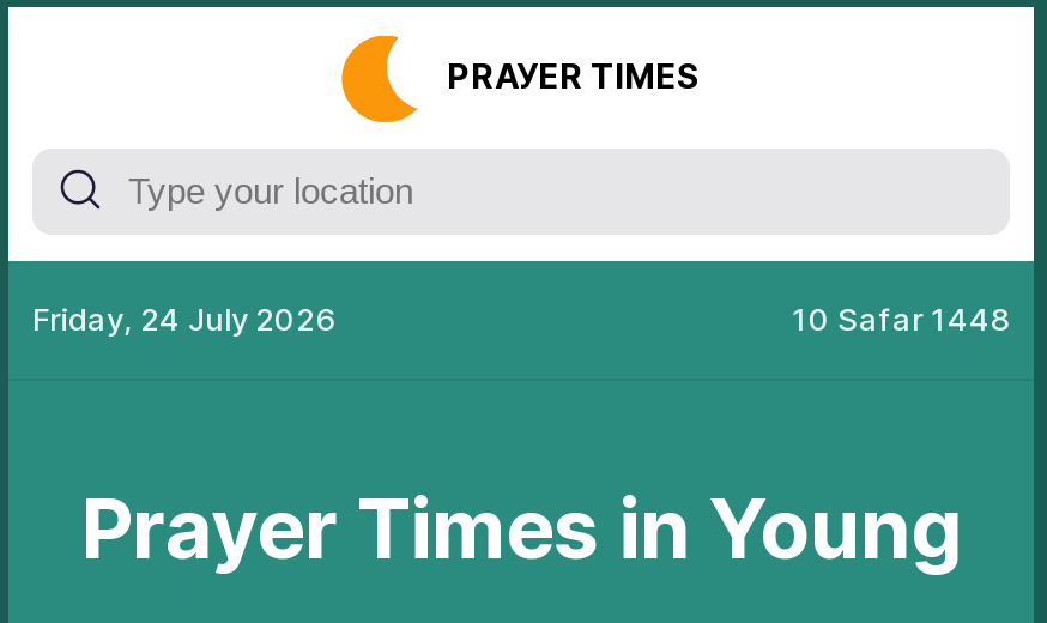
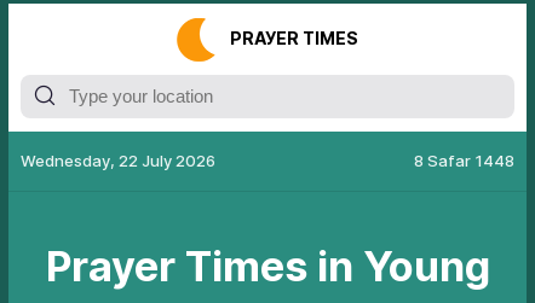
[32,300,334,338] Friday, 24 July 2026 -> [21,151,215,170] Wednesday, 22 July 2026
[792,300,1010,338] 10 Safar 1448 -> [414,151,514,170] 8 Safar 1448

